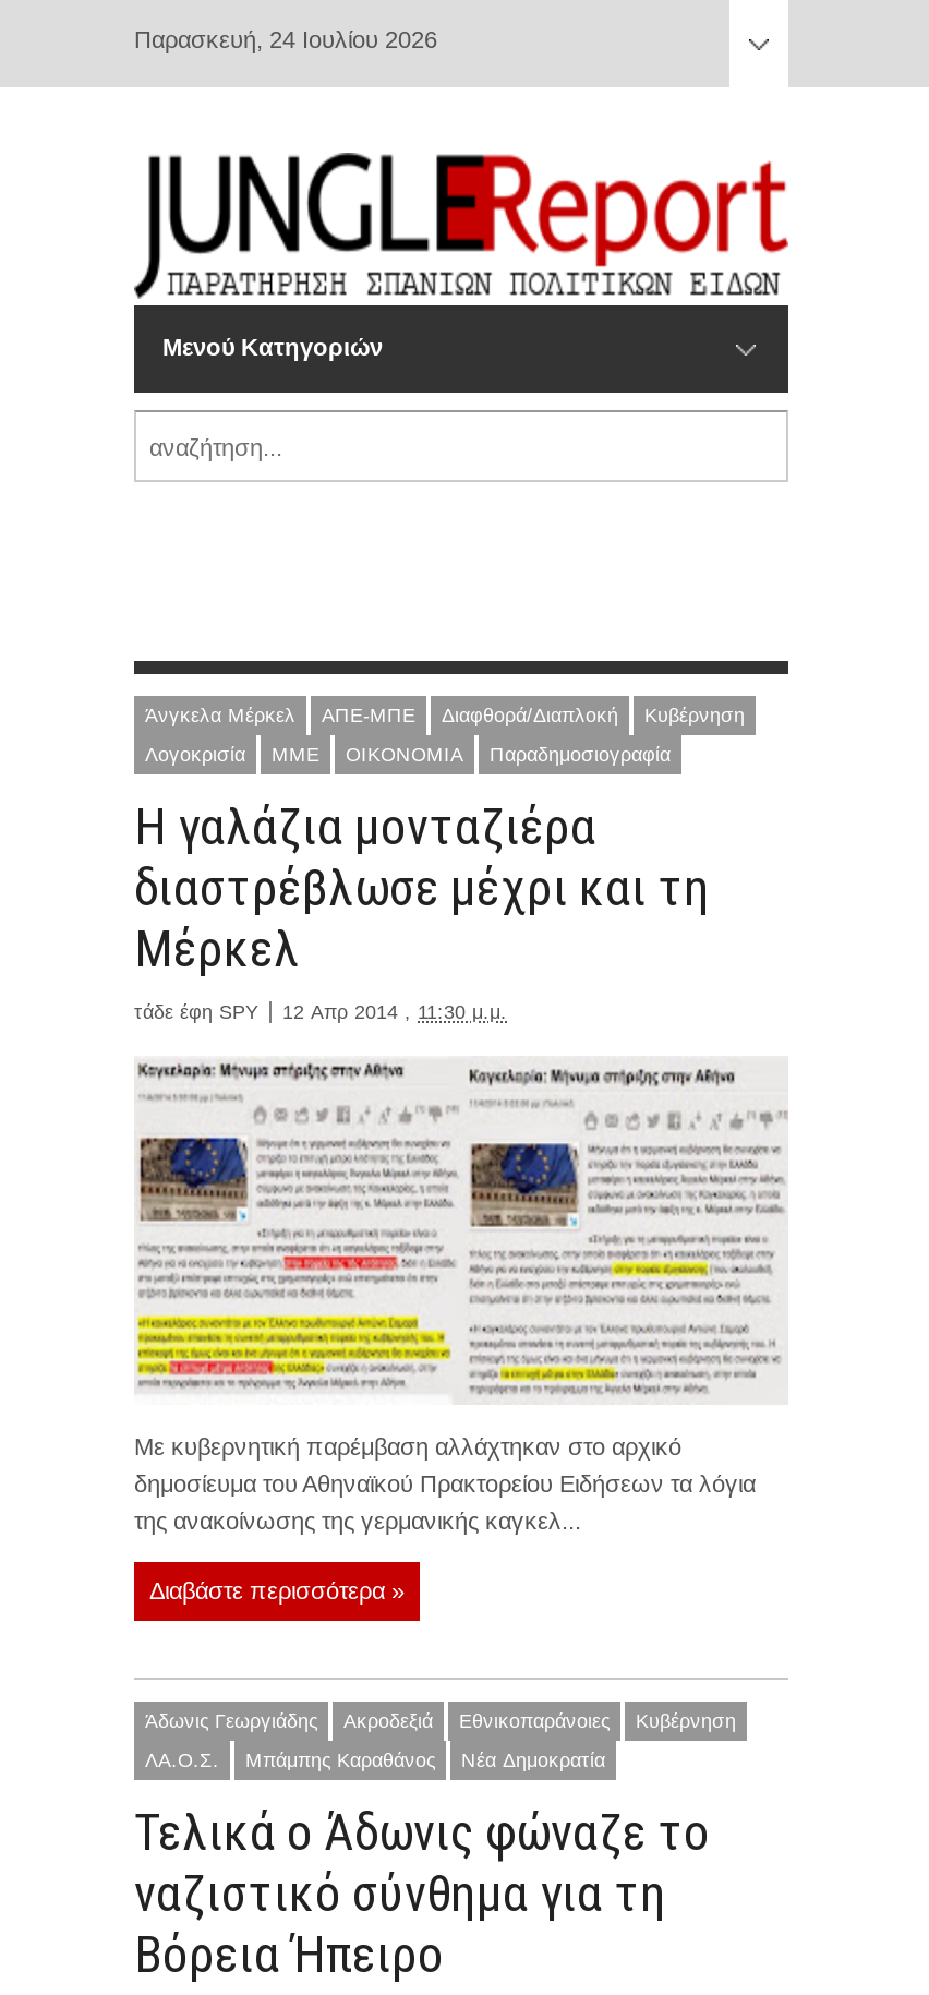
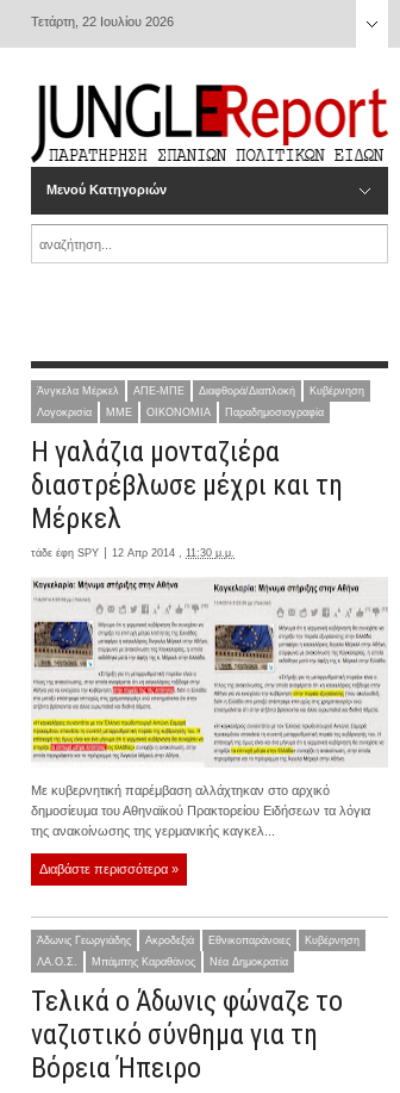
[134,26,437,52] Παρασκευή, 24 Ιουλίου 2026 -> [31,14,174,29] Τετάρτη, 22 Ιουλίου 2026

